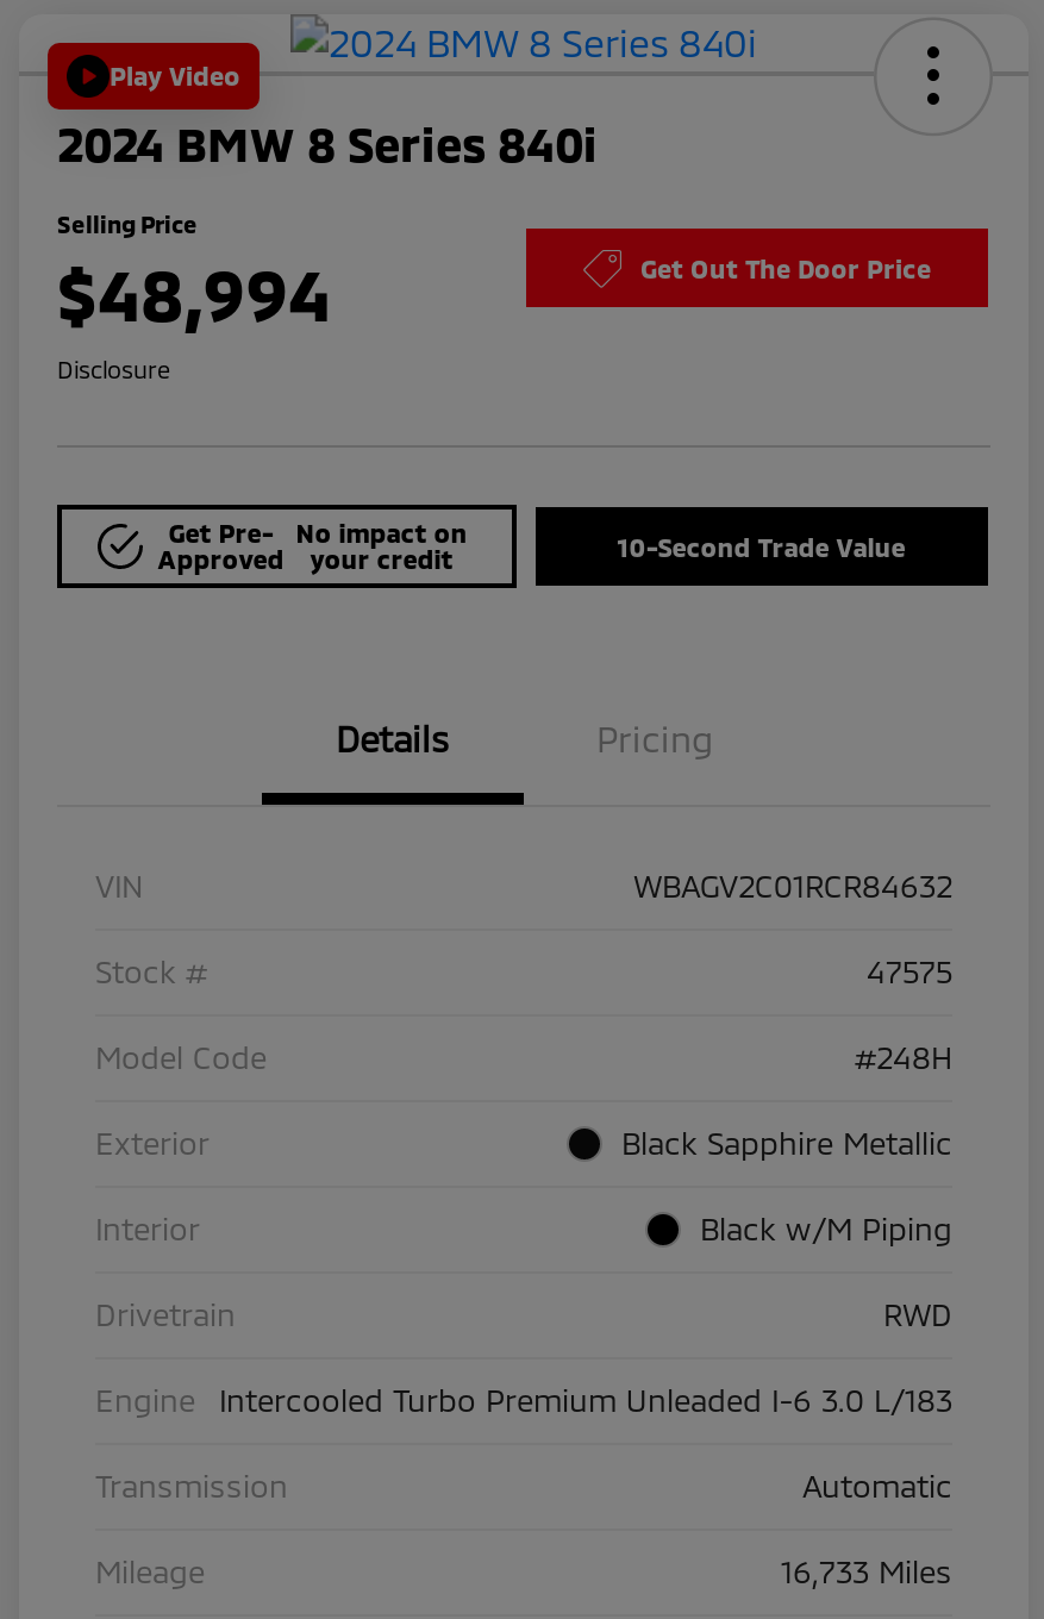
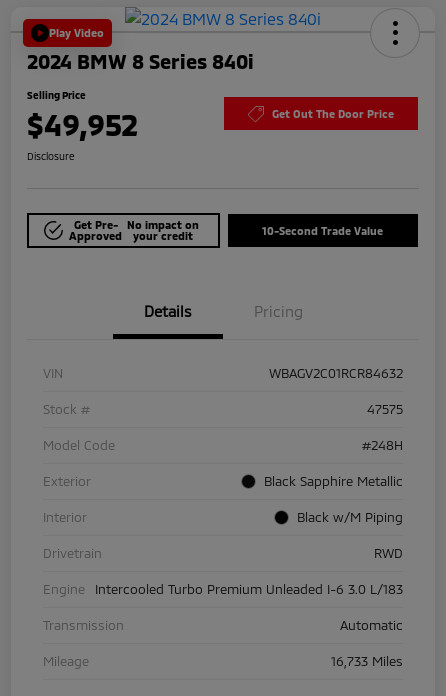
[57,250,331,335] $48,994 -> [27,106,138,142] $49,952

